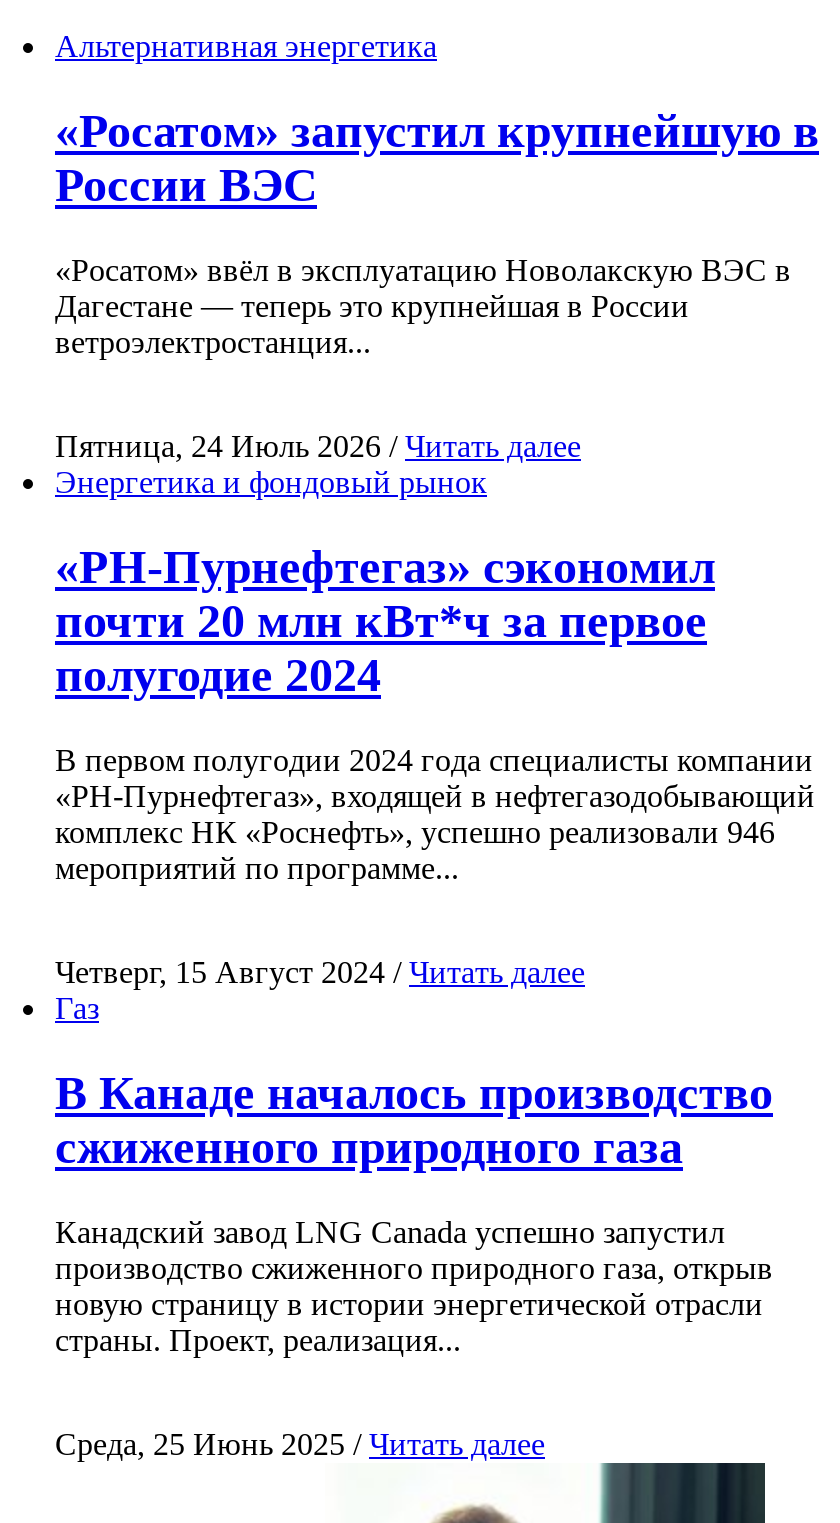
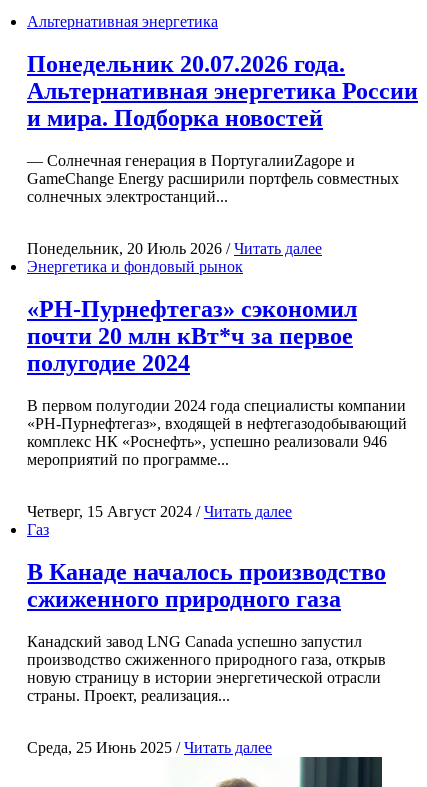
[55,105,819,211] «Росатом» запустил крупнейшую в | России ВЭС -> [27,51,418,131] Понедельник 20.07.2026 года. | Альтернативная энергетика России | и мира. Подборка новостей
[55,253,791,359] «Росатом» ввёл в эксплуатацию Новолакскую ВЭС в | Дагестане — теперь это крупнейшая в России | ветроэлектростанция... -> [27,152,399,205] — Солнечная генерация в ПортугалииZagope и | GameChange Energy расширили портфель совместных | солнечных электростанций...
[55,429,581,463] Пятница, 24 Июль 2026 / Читать далее -> [27,240,322,257] Понедельник, 20 Июль 2026 / Читать далее

